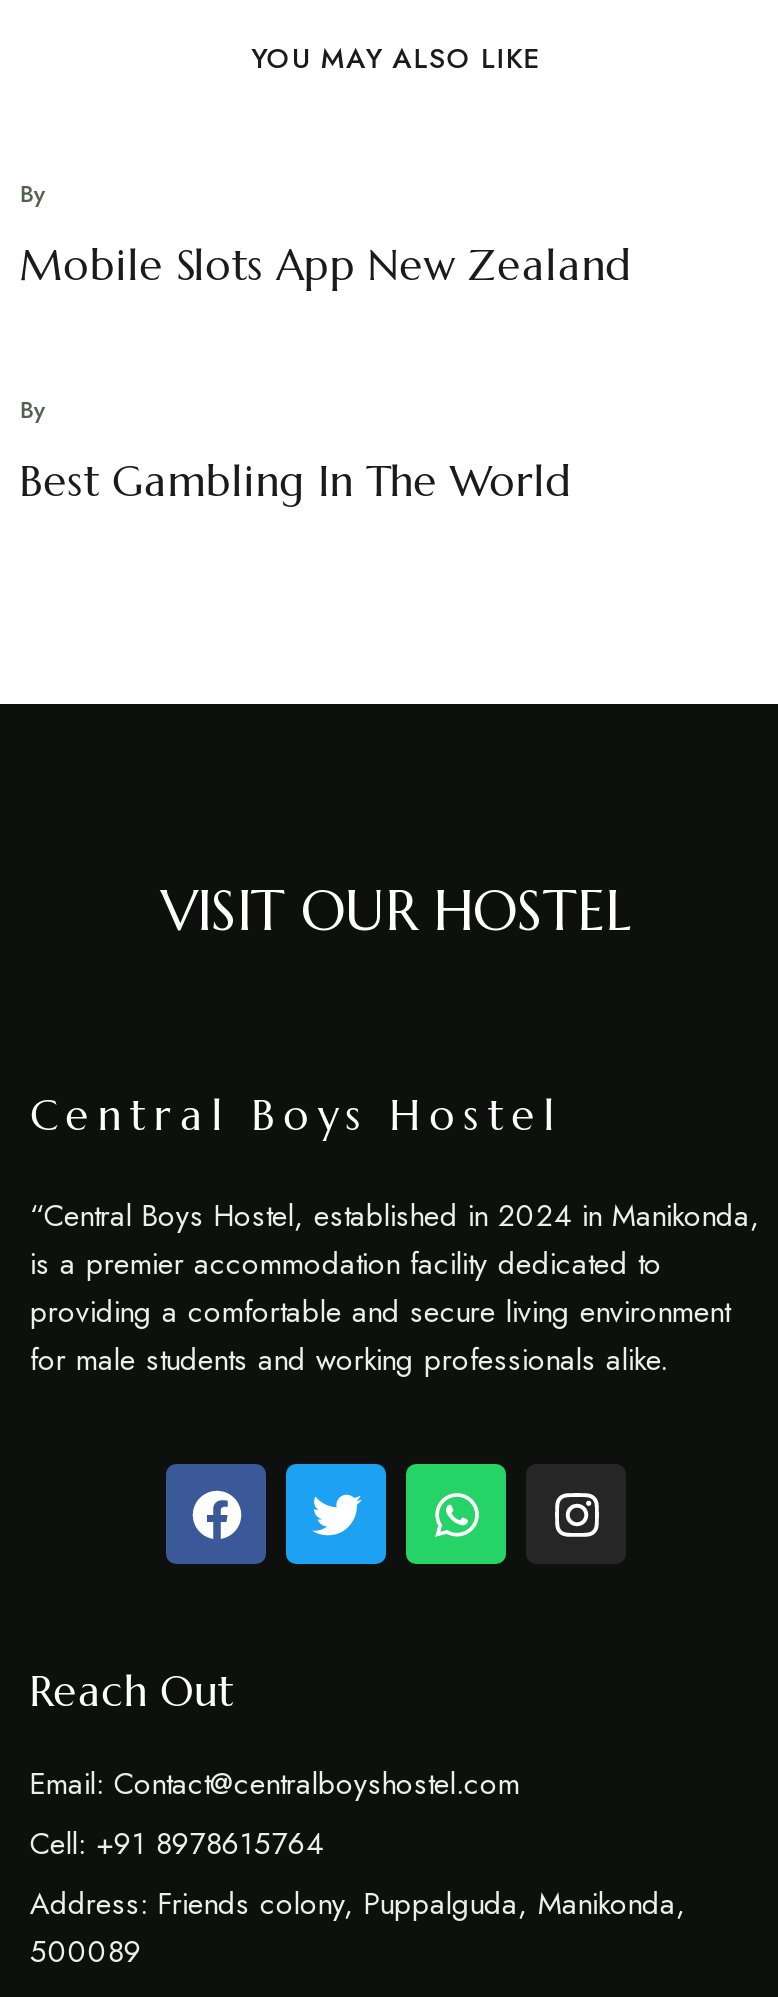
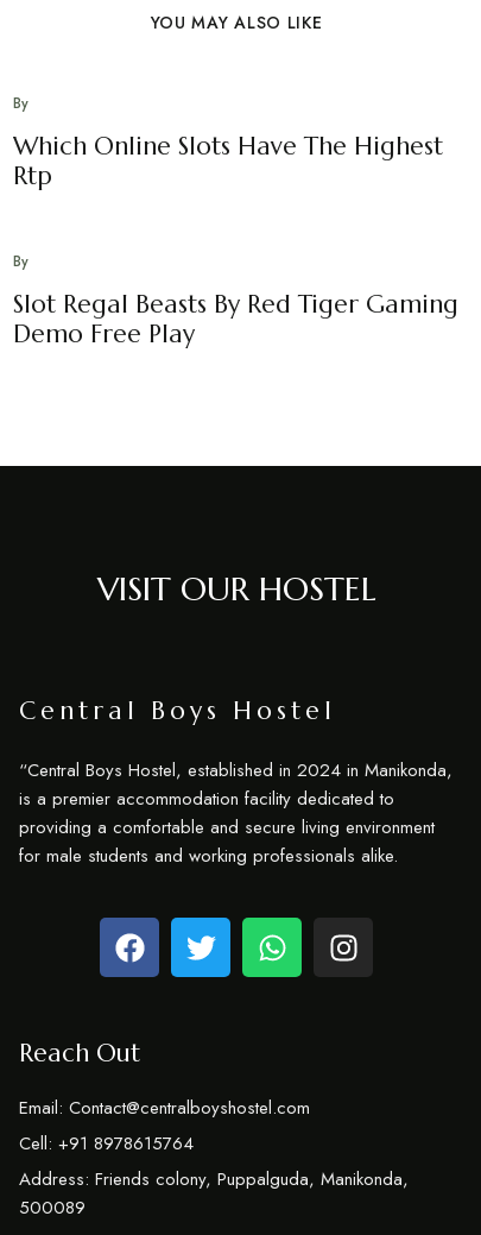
[20,240,632,292] Mobile Slots App New Zealand -> [13,131,443,191] Which Online Slots Have The Highest | Rtp
[20,456,572,508] Best Gambling In The World -> [13,289,458,349] Slot Regal Beasts By Red Tiger Gaming | Demo Free Play

